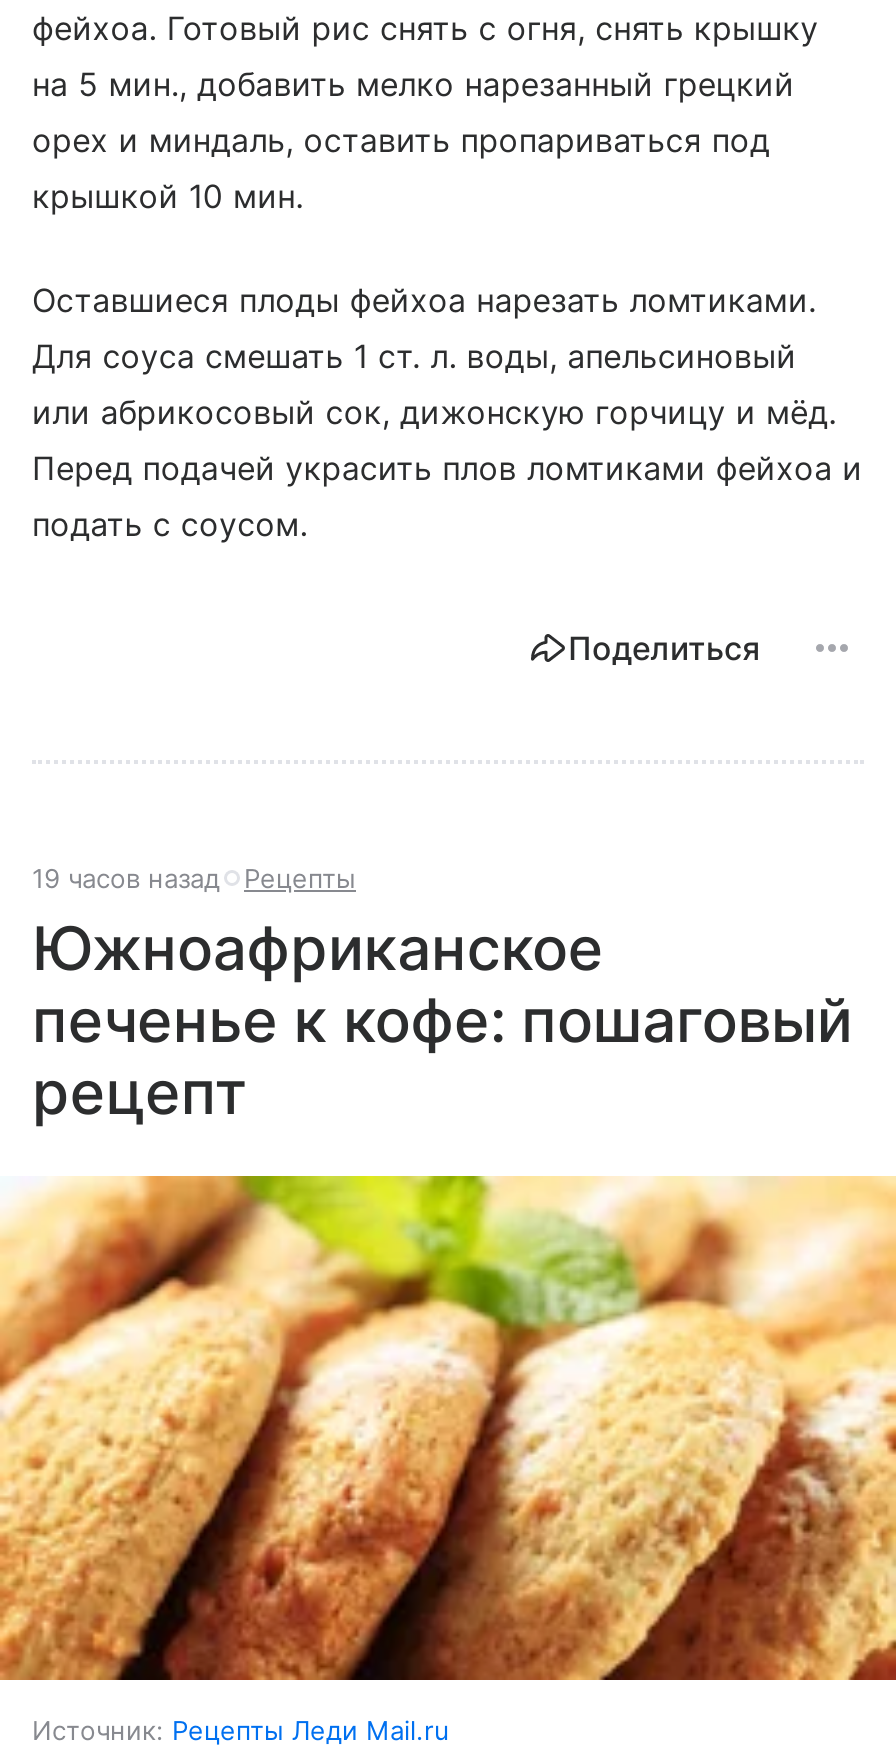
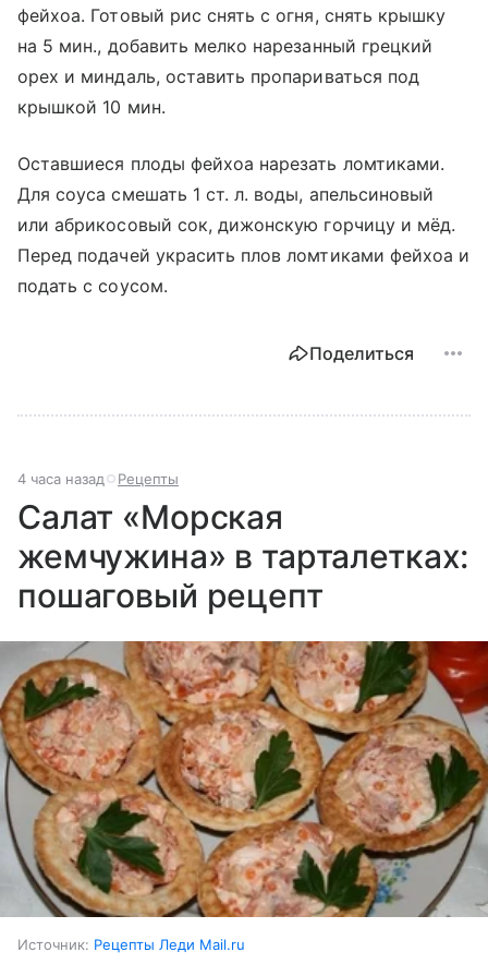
[32,863,356,895] 19 часов назад Рецепты -> [17,470,179,488] 4 часа назад Рецепты
[32,913,853,1129] Южноафриканское | печенье к кофе: пошаговый | рецепт -> [17,498,469,615] Салат «Морская | жемчужина» в тарталетках: | пошаговый рецепт
[6,1174,890,1682] [image] -> [3,640,485,918] [image]

